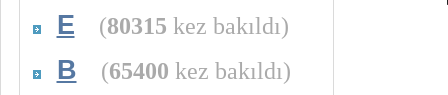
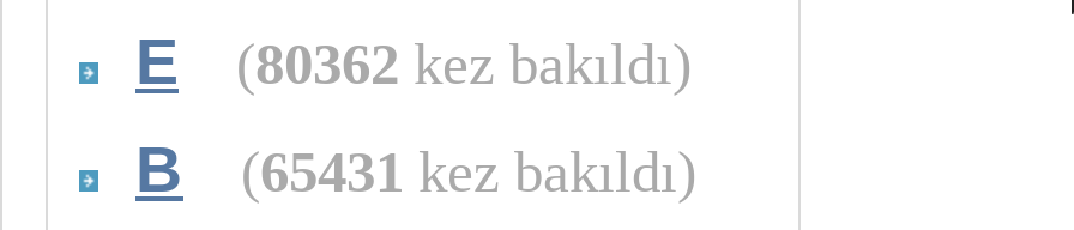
[56,10,288,40] E (80315 kez bakıldı) -> [135,26,692,98] E (80362 kez bakıldı)
[56,55,290,85] B (65400 kez bakıldı) -> [135,134,696,206] B (65431 kez bakıldı)

